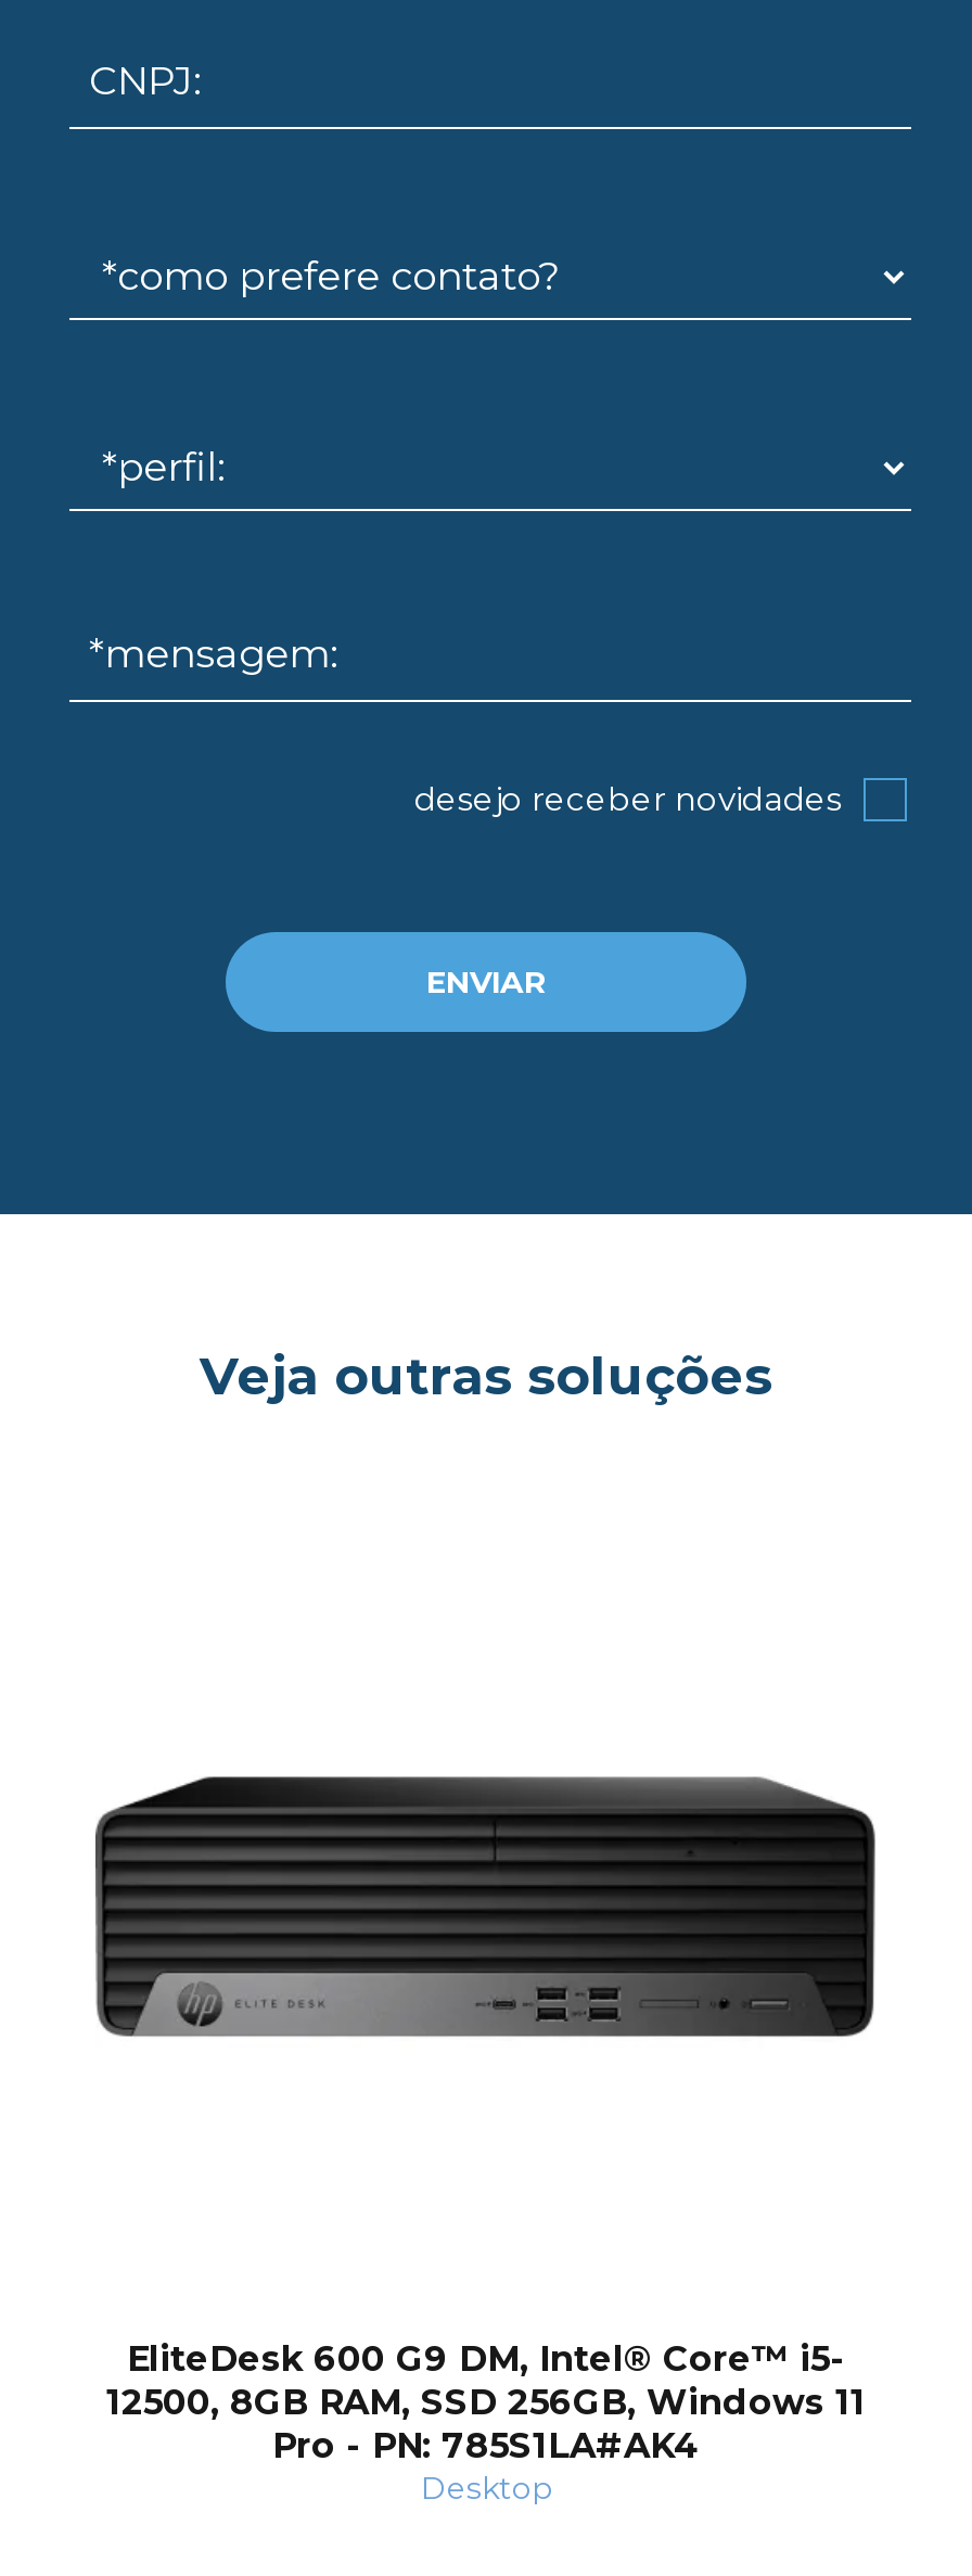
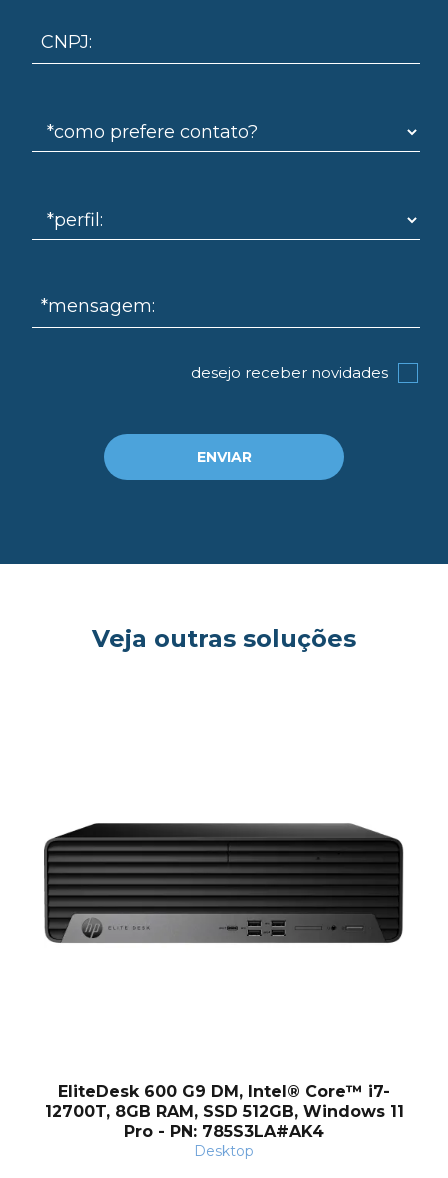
[127,2339,845,2380] EliteDesk 600 G9 DM, Intel® Core™ i5- -> [58,1082,390,1101] EliteDesk 600 G9 DM, Intel® Core™ i7-
[106,2382,866,2424] 12500, 8GB RAM, SSD 256GB, Windows 11 -> [44,1102,403,1121] 12700T, 8GB RAM, SSD 512GB, Windows 11
[272,2426,700,2467] Pro - PN: 785S1LA#AK4 -> [124,1122,324,1141] Pro - PN: 785S3LA#AK4

